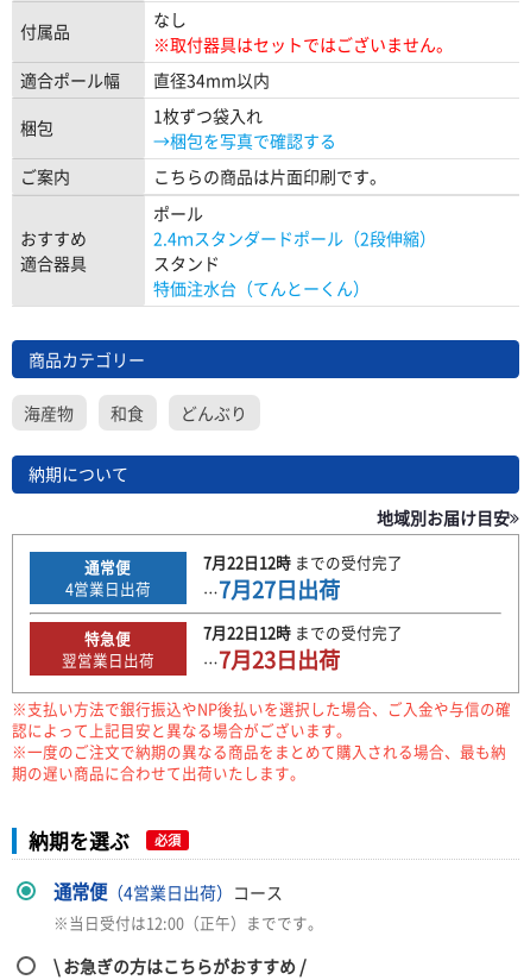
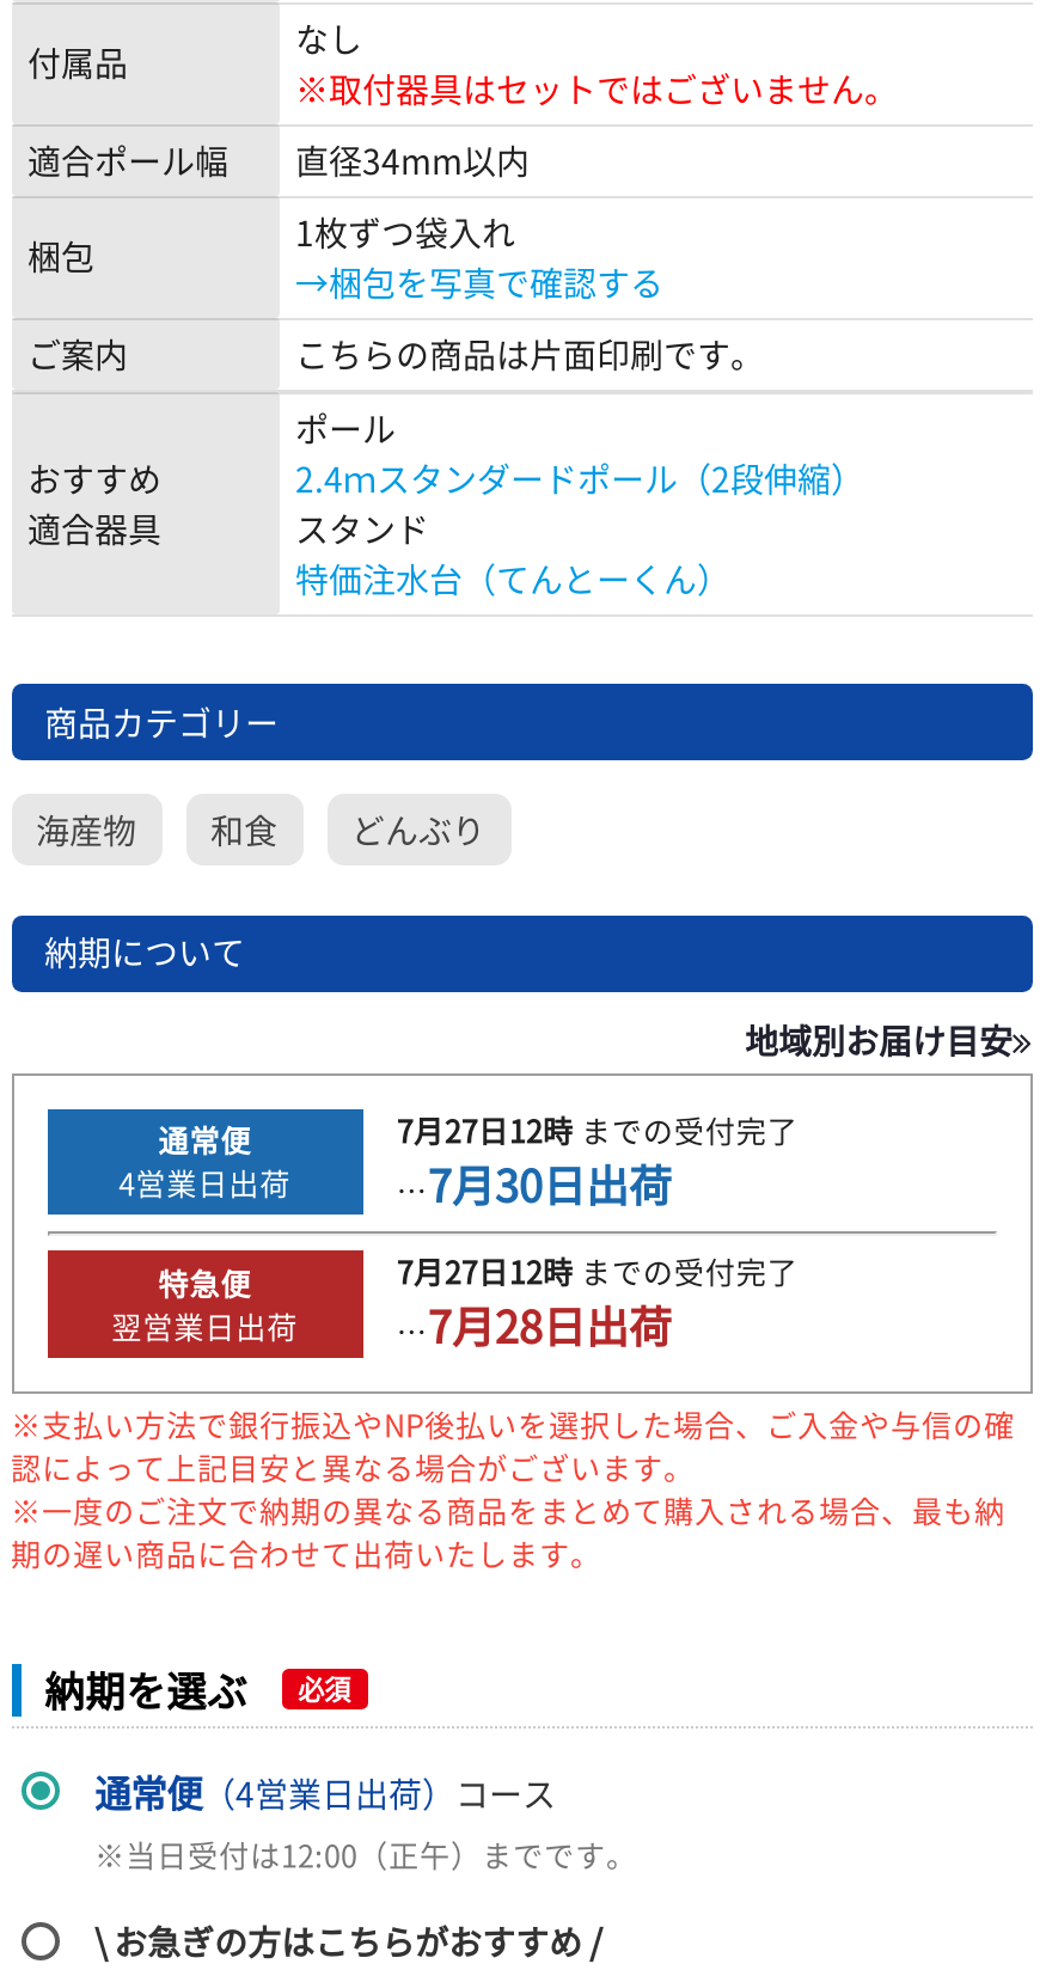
[203,550,403,573] 7月22日12時までの受付完了 -> [396,1106,798,1152] 7月27日12時までの受付完了
[203,573,340,605] …7月27日出荷 -> [396,1152,671,1216] …7月30日出荷
[203,621,403,644] 7月22日12時までの受付完了 -> [396,1249,798,1294] 7月27日12時までの受付完了
[203,644,340,676] …7月23日出荷 -> [396,1294,671,1359] …7月28日出荷

